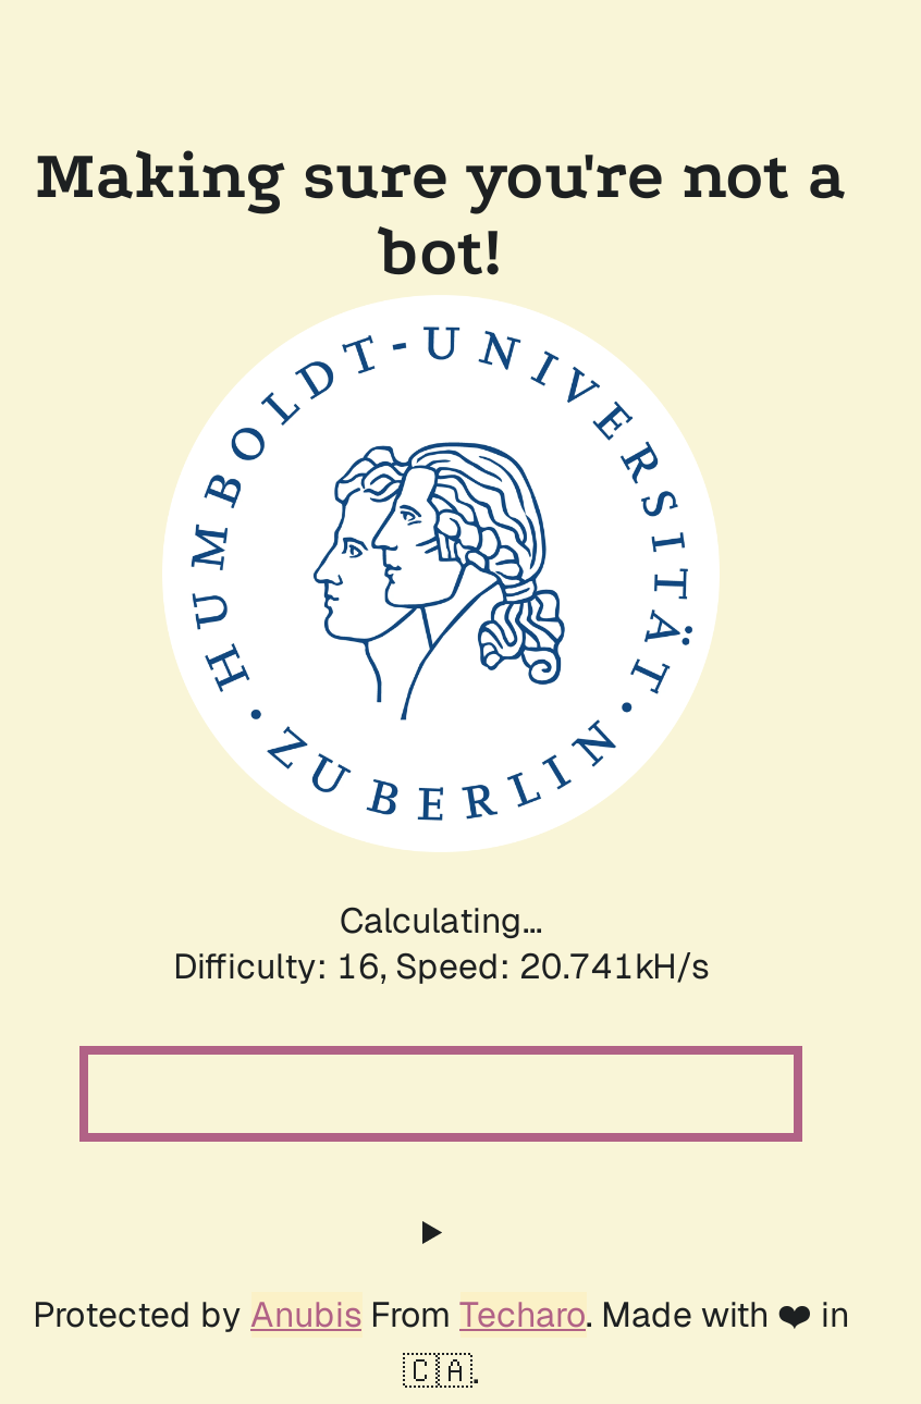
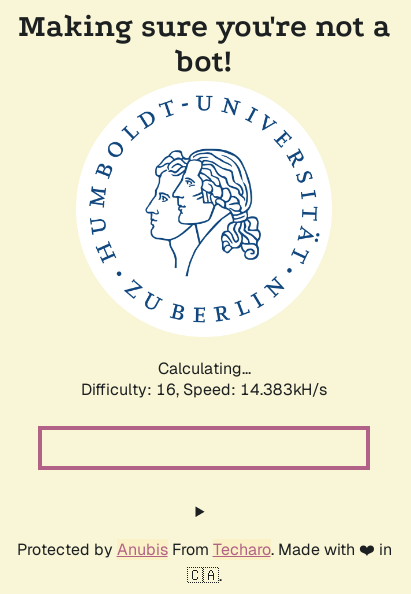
[173,944,709,989] Difficulty: 16, Speed: 20.741kH/s -> [81,379,327,400] Difficulty: 16, Speed: 14.383kH/s

